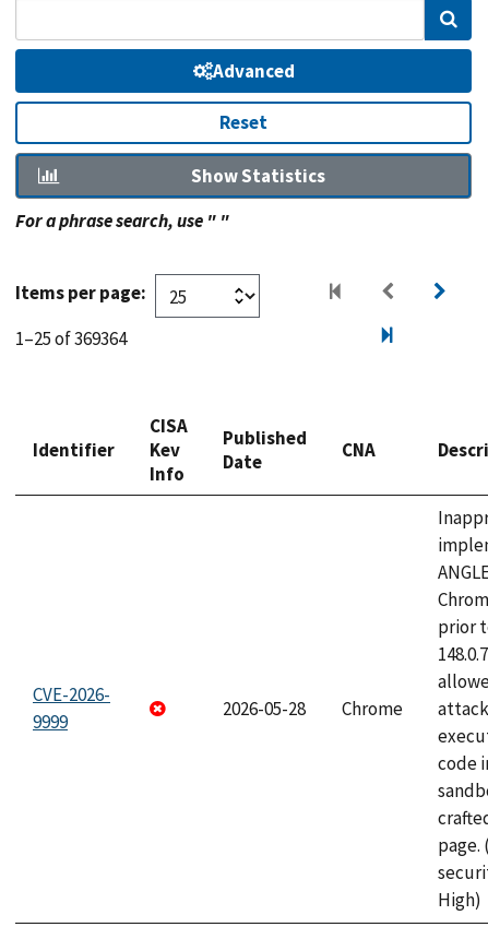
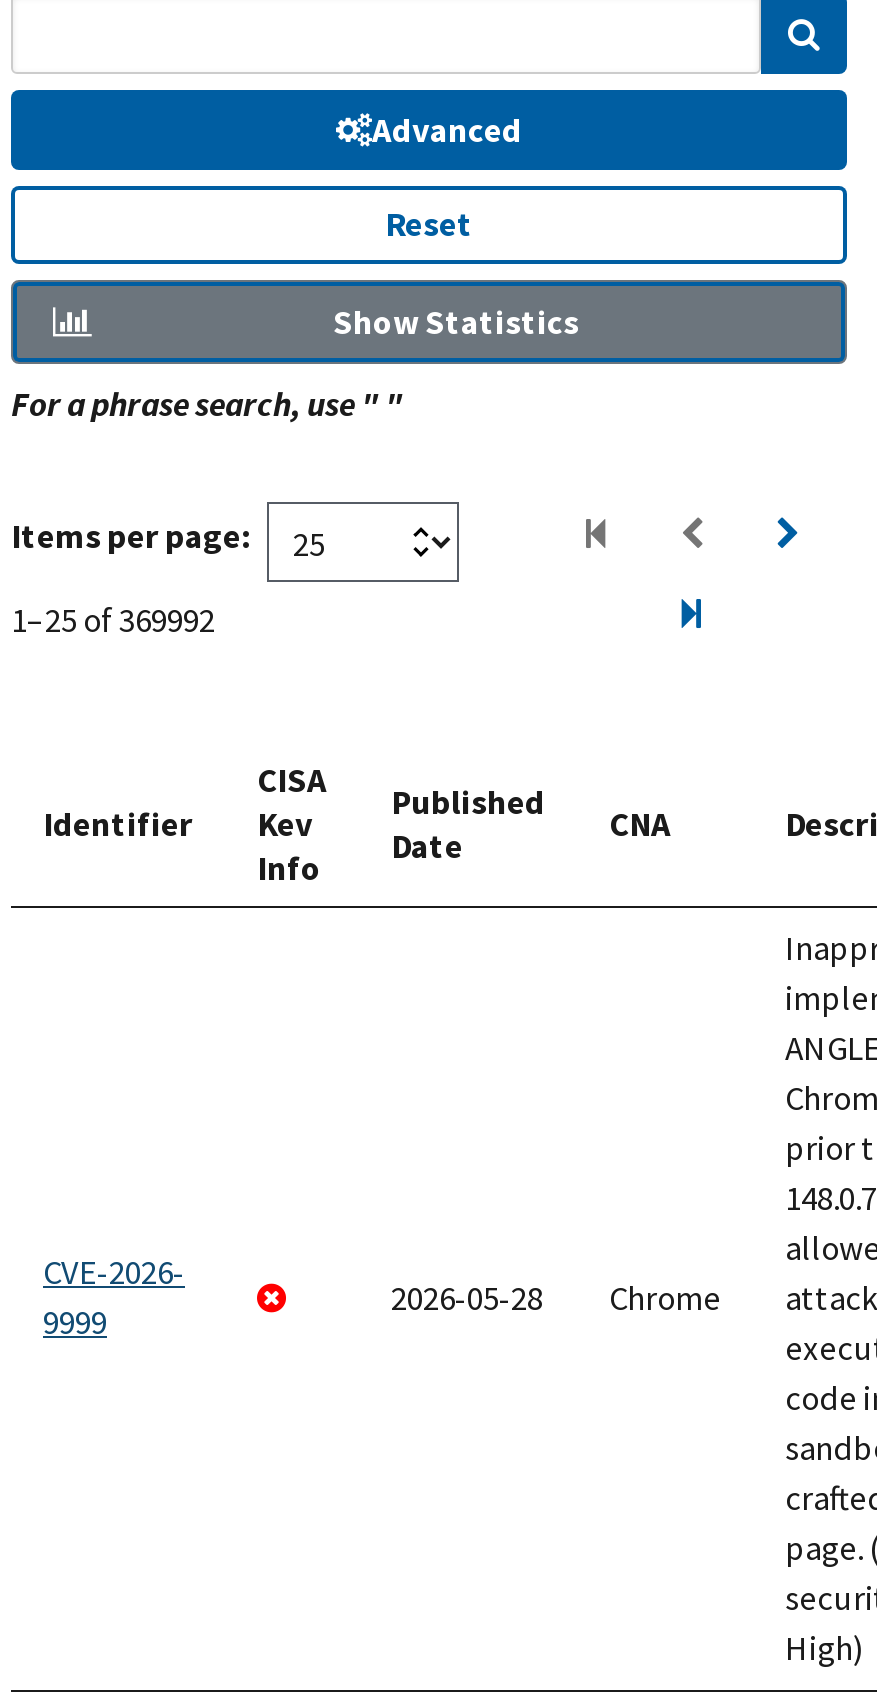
[15,327,127,351] 1–25 of 369364 -> [11,598,215,642] 1–25 of 369992

